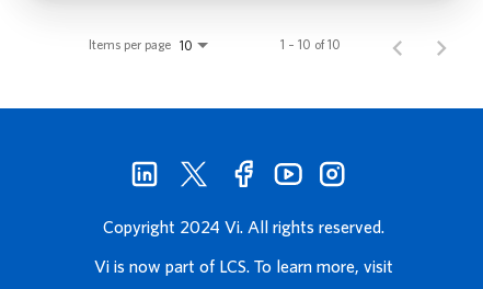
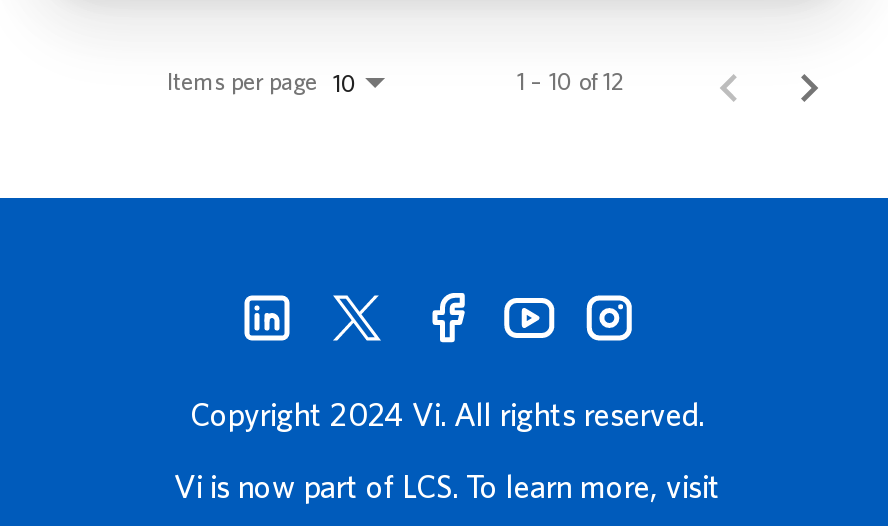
[280,37,341,51] 1 – 10 of 10 -> [517,67,625,93] 1 – 10 of 12

